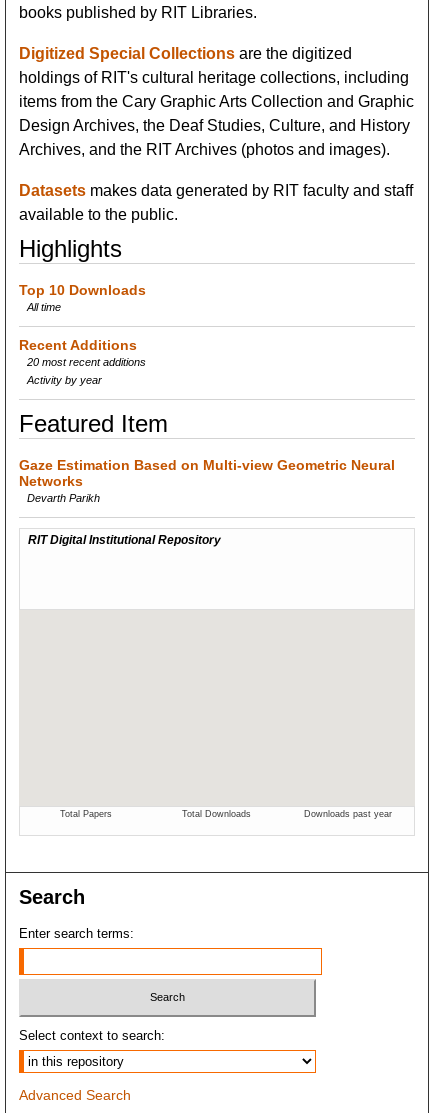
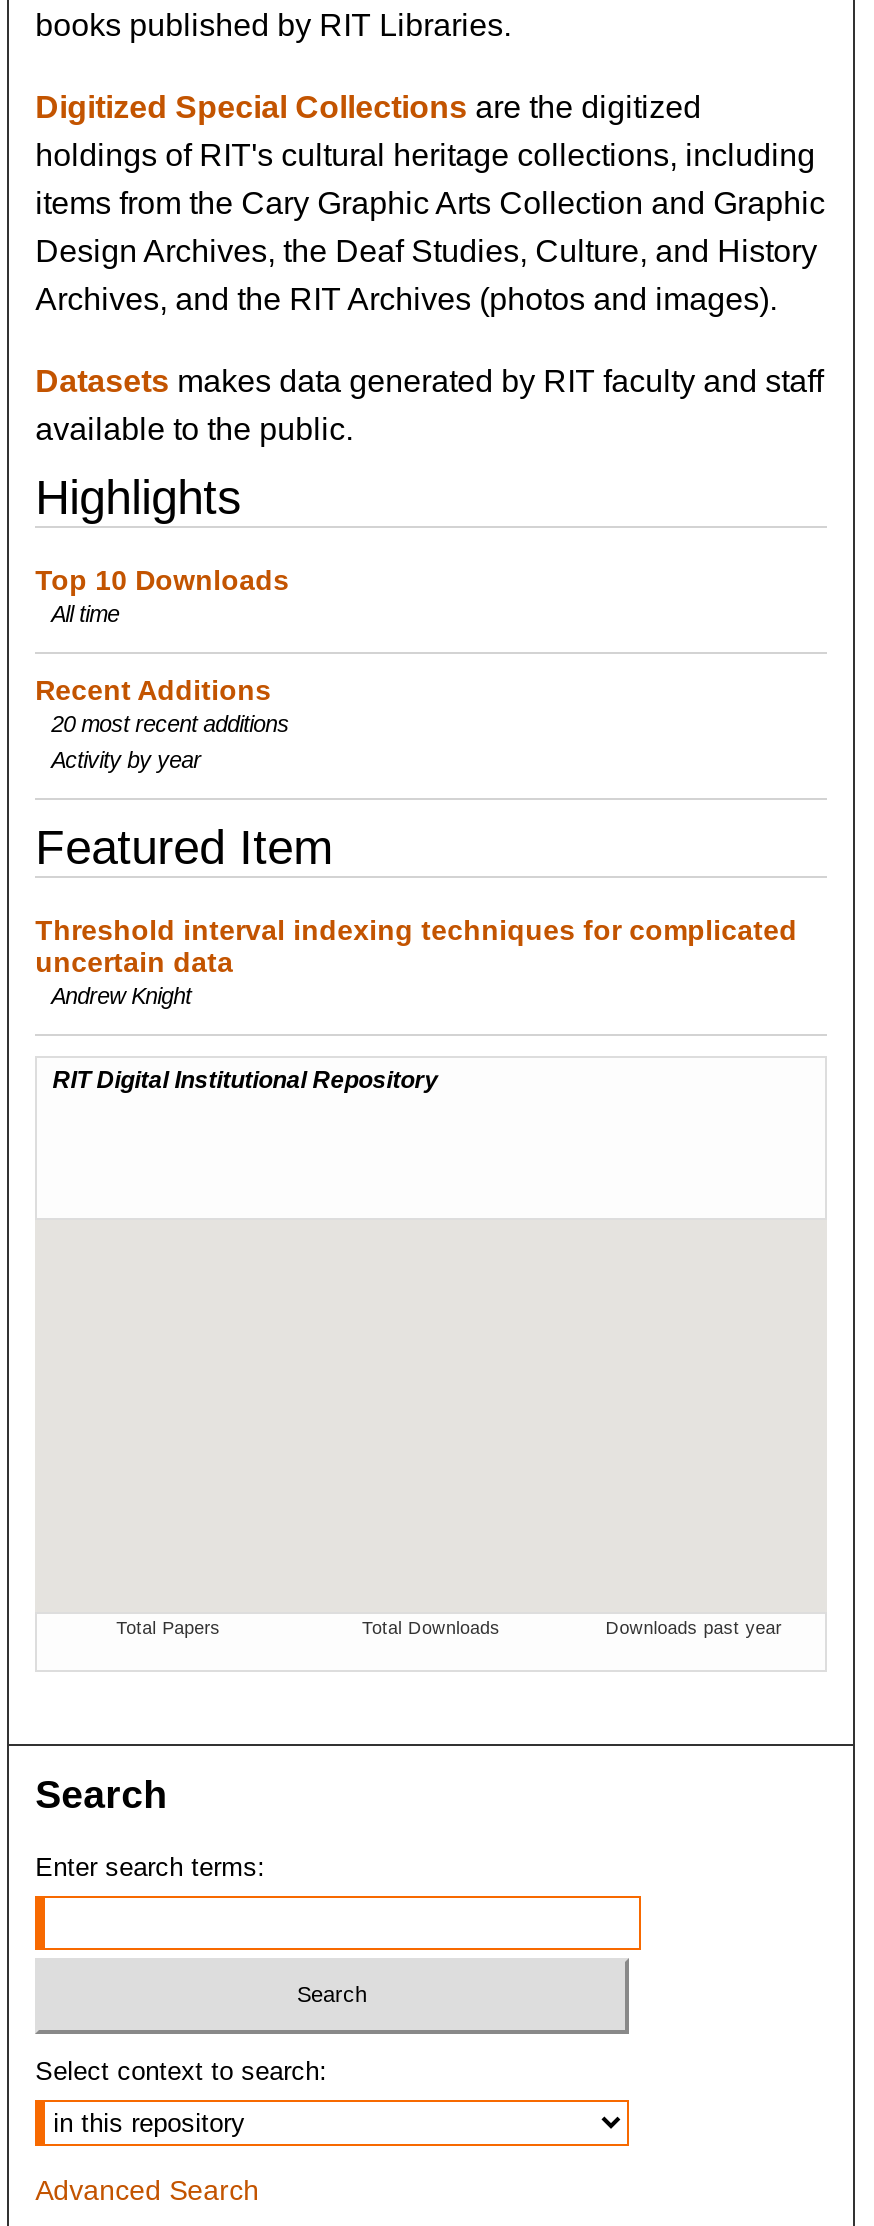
[19,457,395,504] Gaze Estimation Based on Multi-view Geometric Neural | Networks | Devarth Parikh -> [35,914,797,1008] Threshold interval indexing techniques for complicated | uncertain data | Andrew Knight

